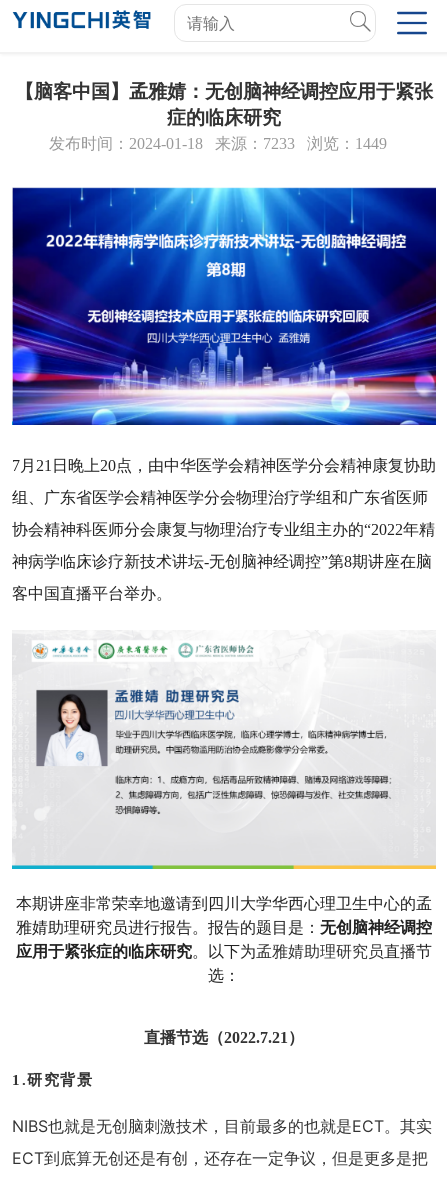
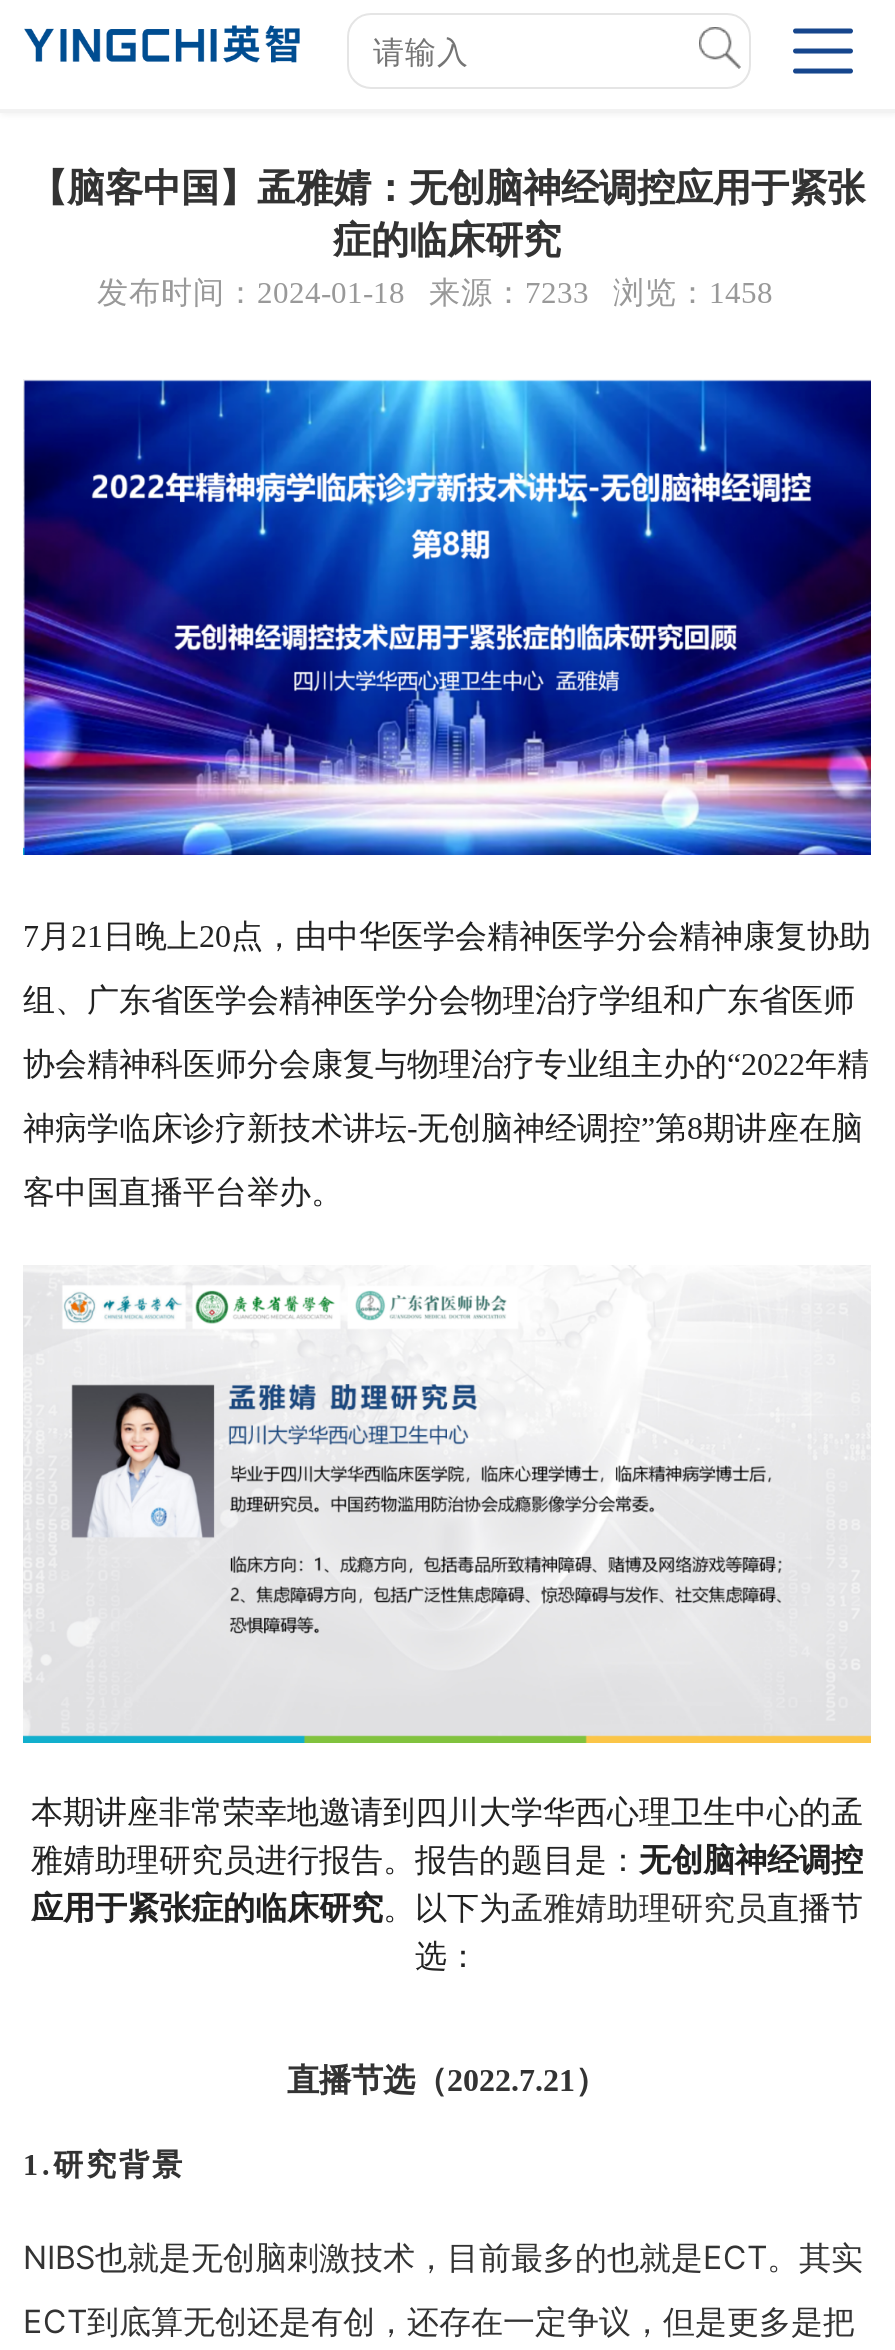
[49,135,387,152] 发布时间：2024-01-18 来源：7233 浏览：1449 -> [97,275,773,309] 发布时间：2024-01-18 来源：7233 浏览：1458

